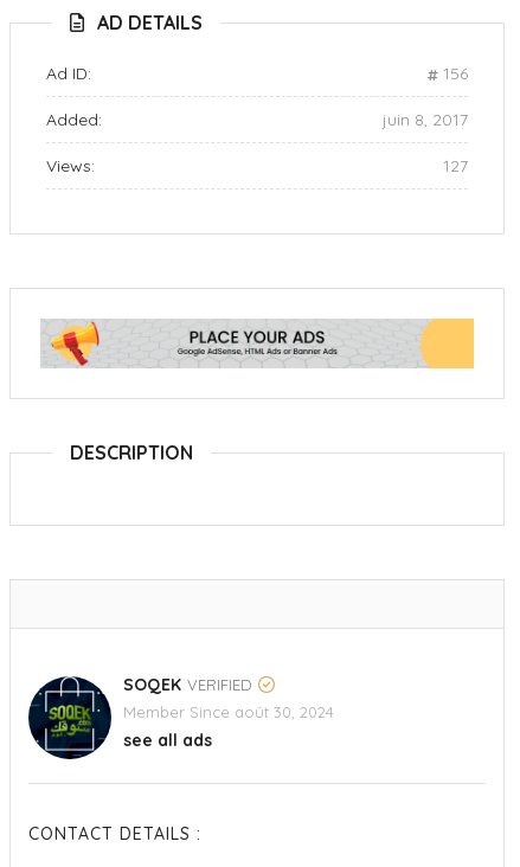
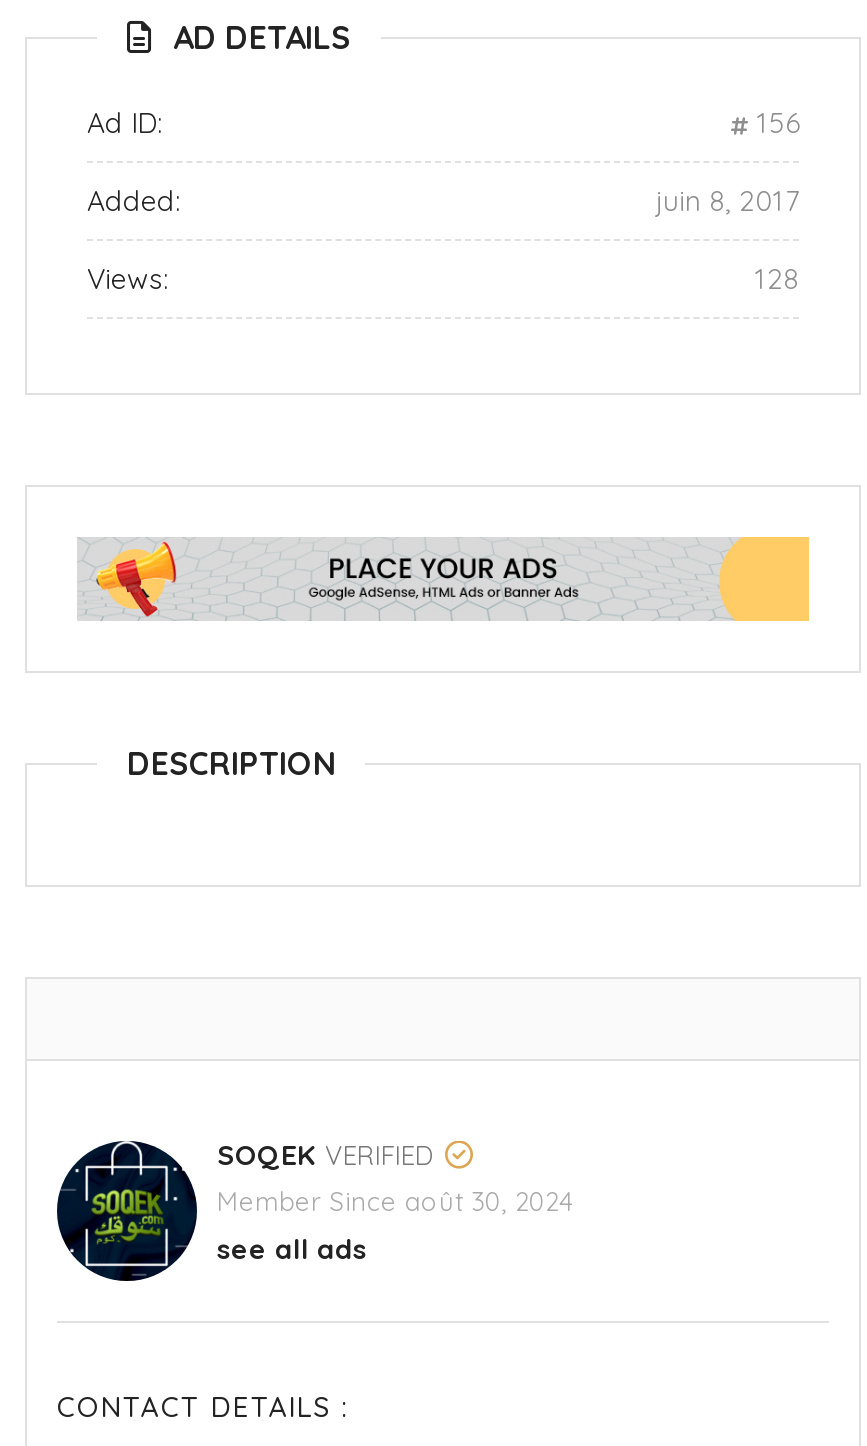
[443,155,468,176] 127 -> [755,261,799,297] 128

